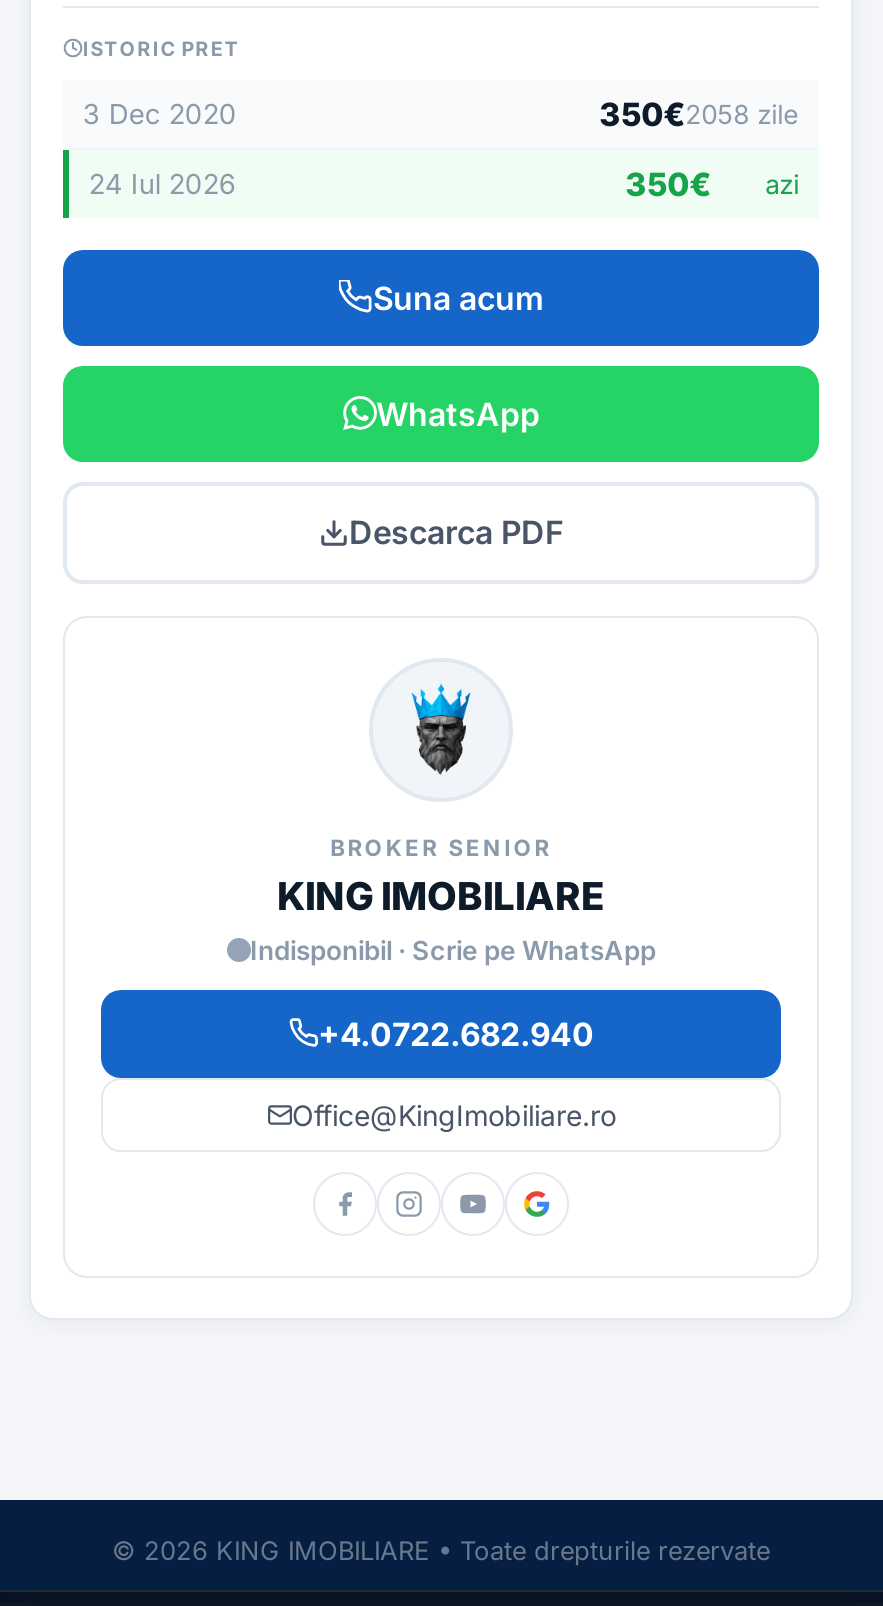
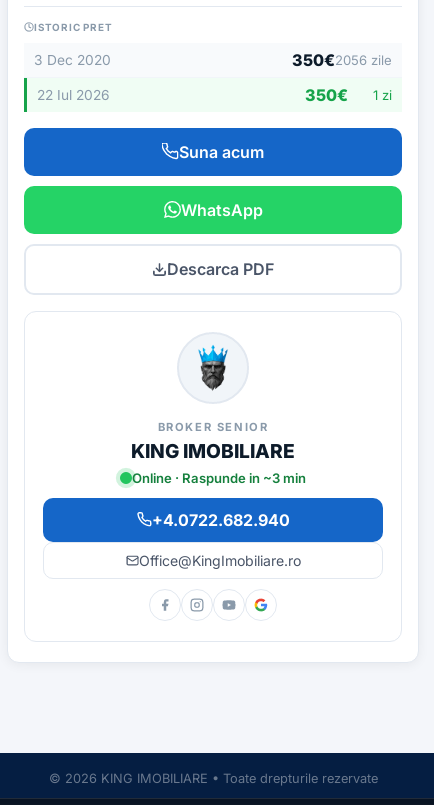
[599,94,799,134] 350€2058 zile -> [292,50,392,70] 350€2056 zile
[89,168,237,200] 24 Iul 2026 -> [37,87,110,103] 22 Iul 2026
[765,168,799,200] azi -> [373,87,392,103] 1 zi
[250,934,656,966] Indisponibil · Scrie pe WhatsApp -> [132,470,306,486] Online · Raspunde in ~3 min

